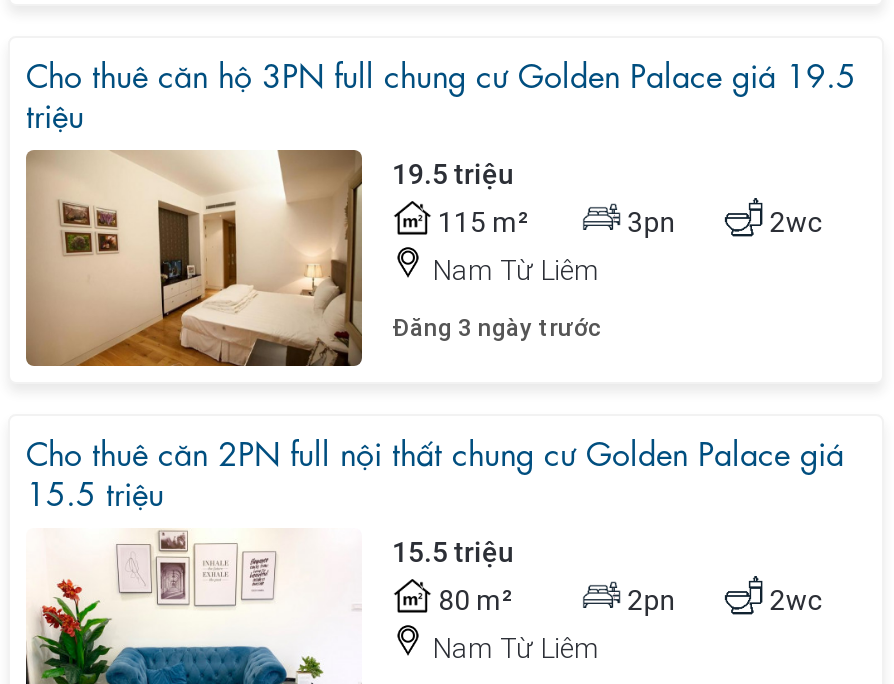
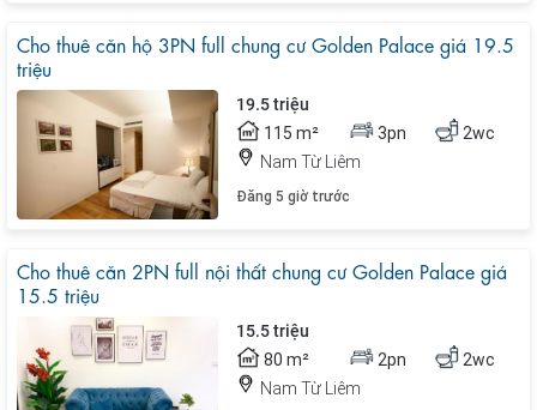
[392,313,602,341] Đăng 3 ngày trước -> [236,188,350,205] Đăng 5 giờ trước

